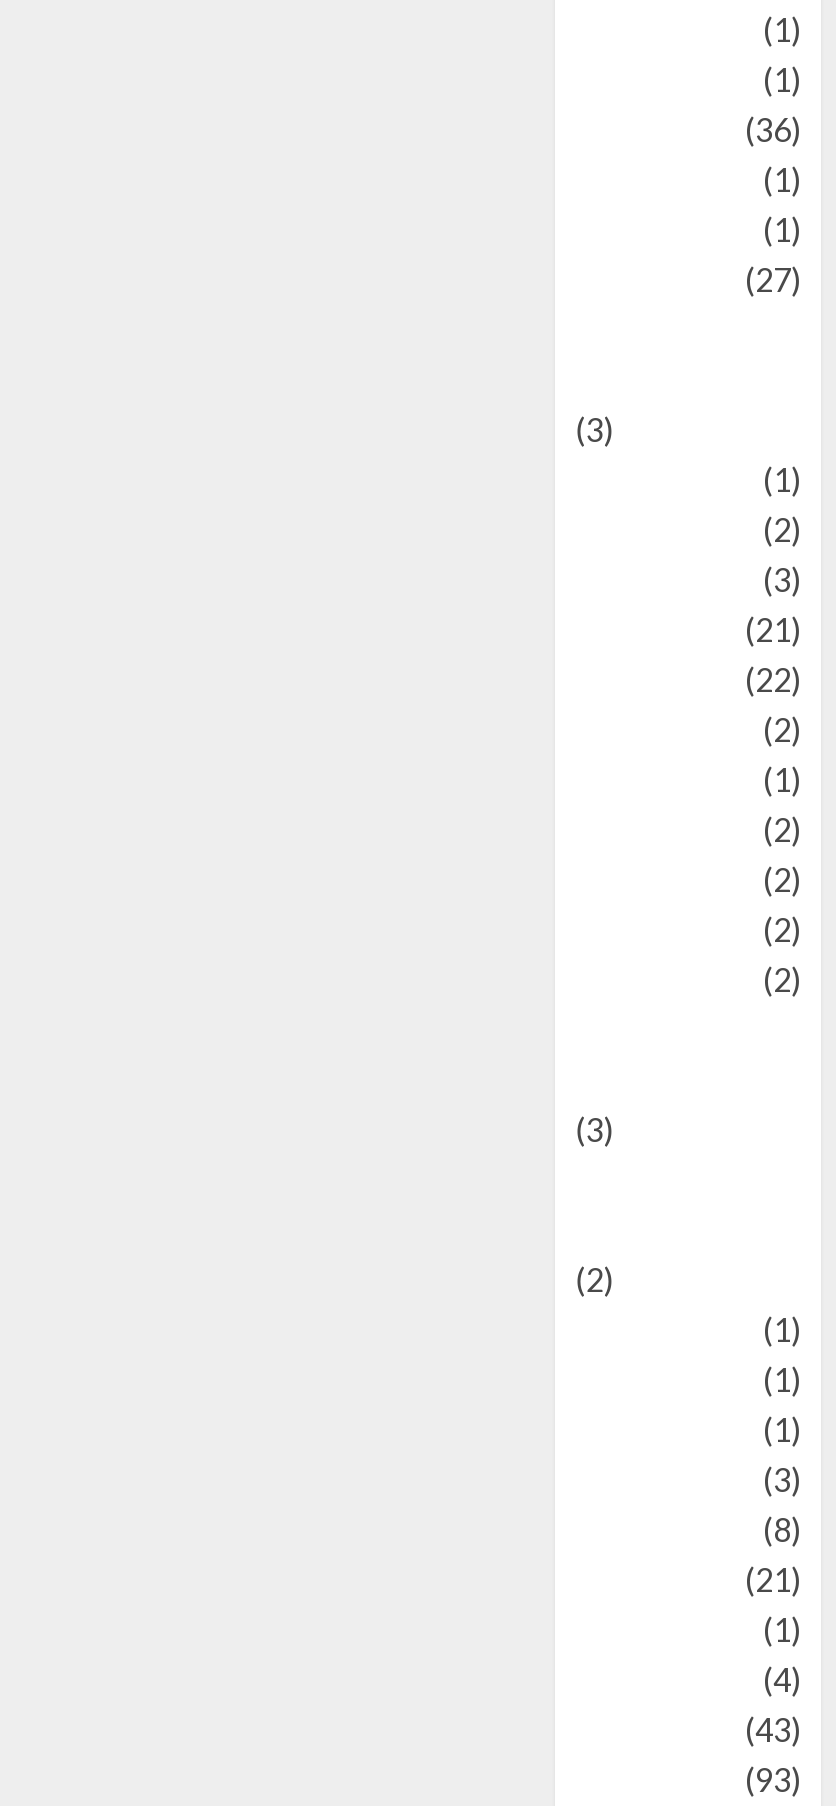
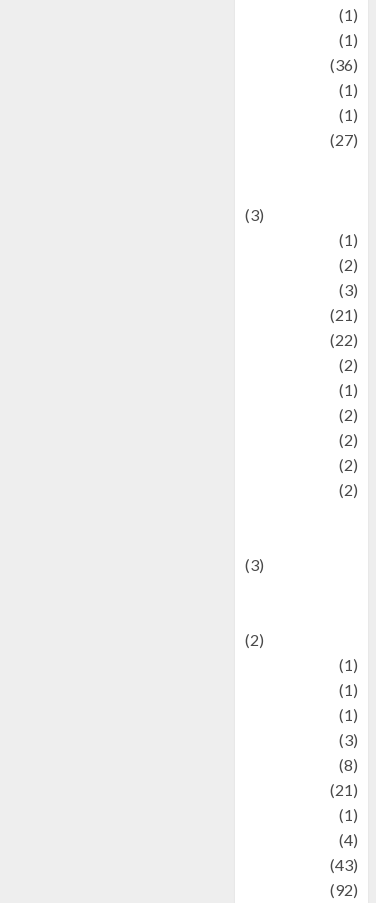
[745,1760,801,1798] (93) -> [330,880,358,899] (92)

